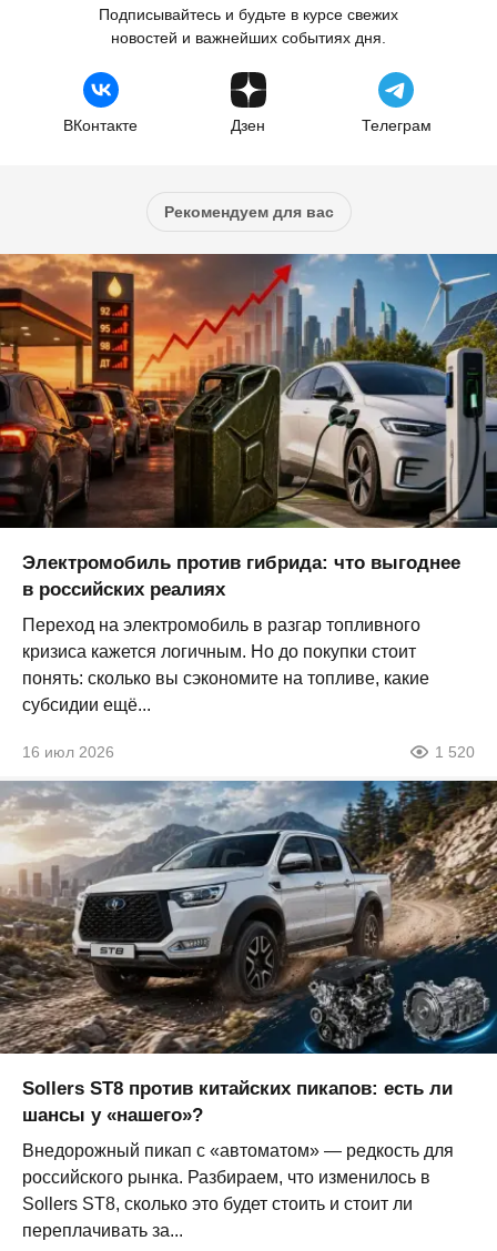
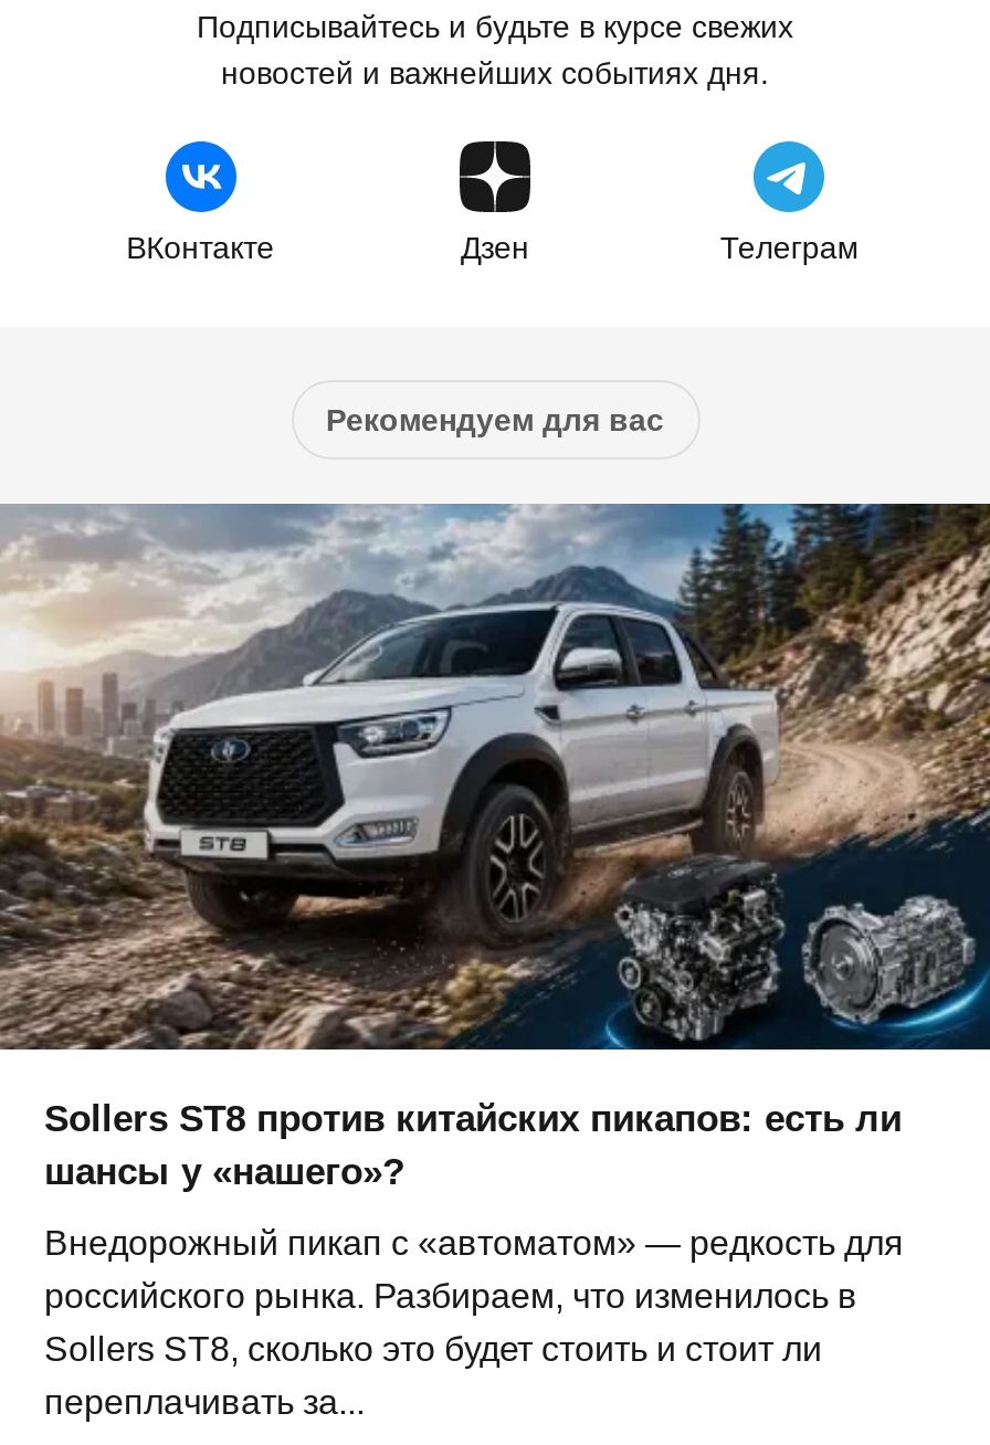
[3,253,494,760] [image] | Электромобиль против гибрида: что выгоднее | в российских реалиях | Переход на электромобиль в разгар топливного | кризиса кажется логичным. Но до покупки стоит | понять: сколько вы сэкономите на топливе, какие | субсидии ещё... | 16 июл 2026 | 1 520 -> none

